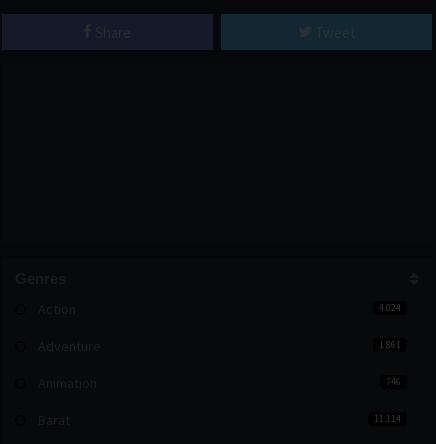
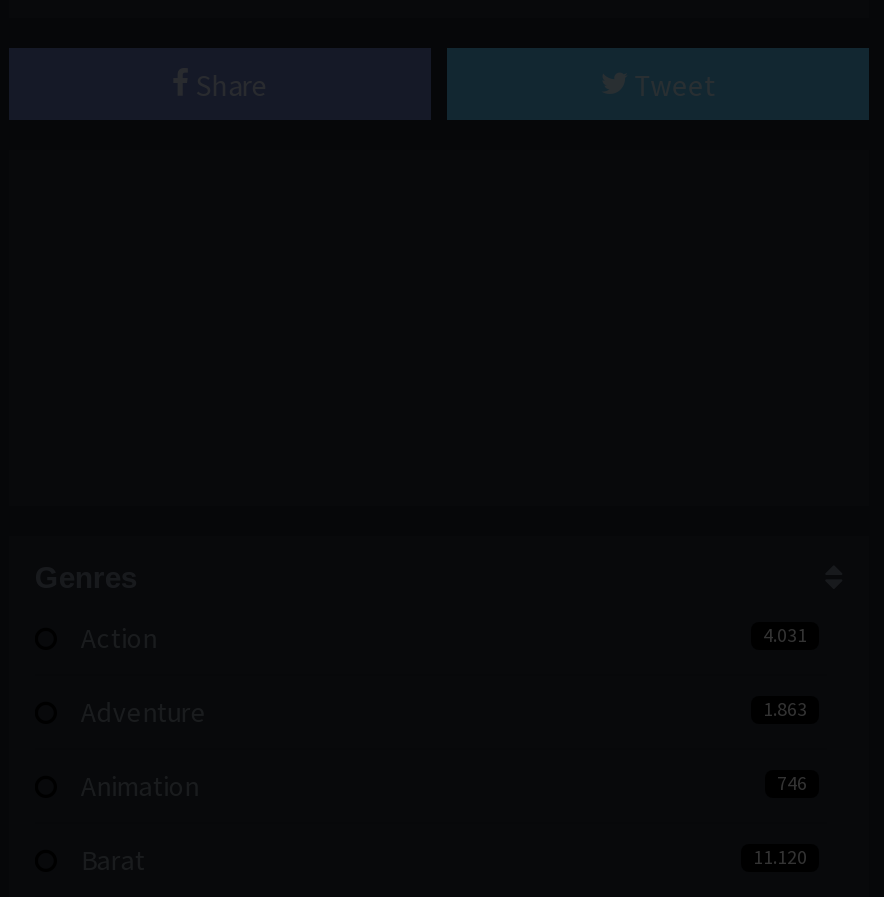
[379,301,401,314] 4.024 -> [763,621,807,647] 4.031
[379,338,401,351] 1.861 -> [763,695,807,721] 1.863
[374,412,401,425] 11.114 -> [753,843,807,869] 11.120

